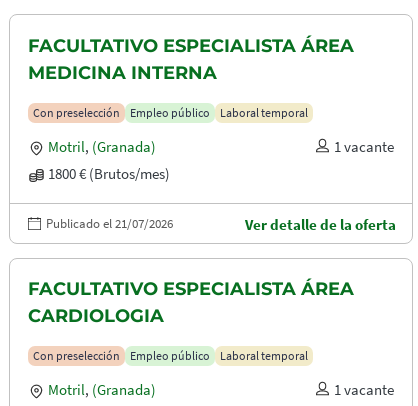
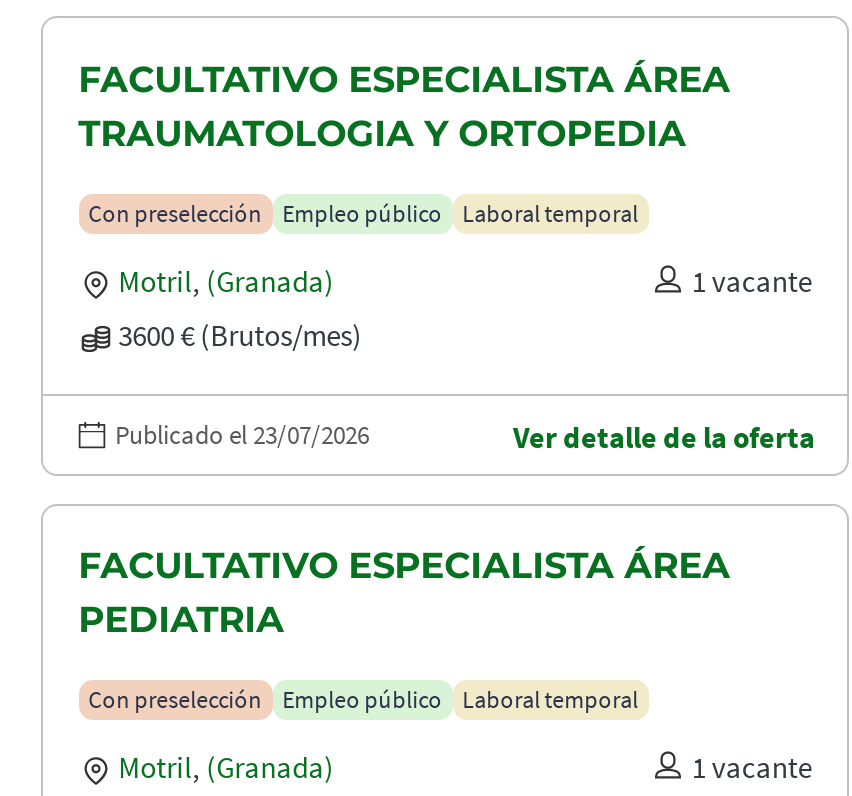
[28,62,217,84] MEDICINA INTERNA -> [78,112,686,156] TRAUMATOLOGIA Y ORTOPEDIA
[48,164,170,183] 1800 € (Brutos/mes) -> [118,316,362,354] 3600 € (Brutos/mes)
[46,215,173,232] Publicado el 21/07/2026 -> [115,418,369,452] Publicado el 23/07/2026
[28,305,164,327] CARDIOLOGIA -> [78,599,284,643] PEDIATRIA

